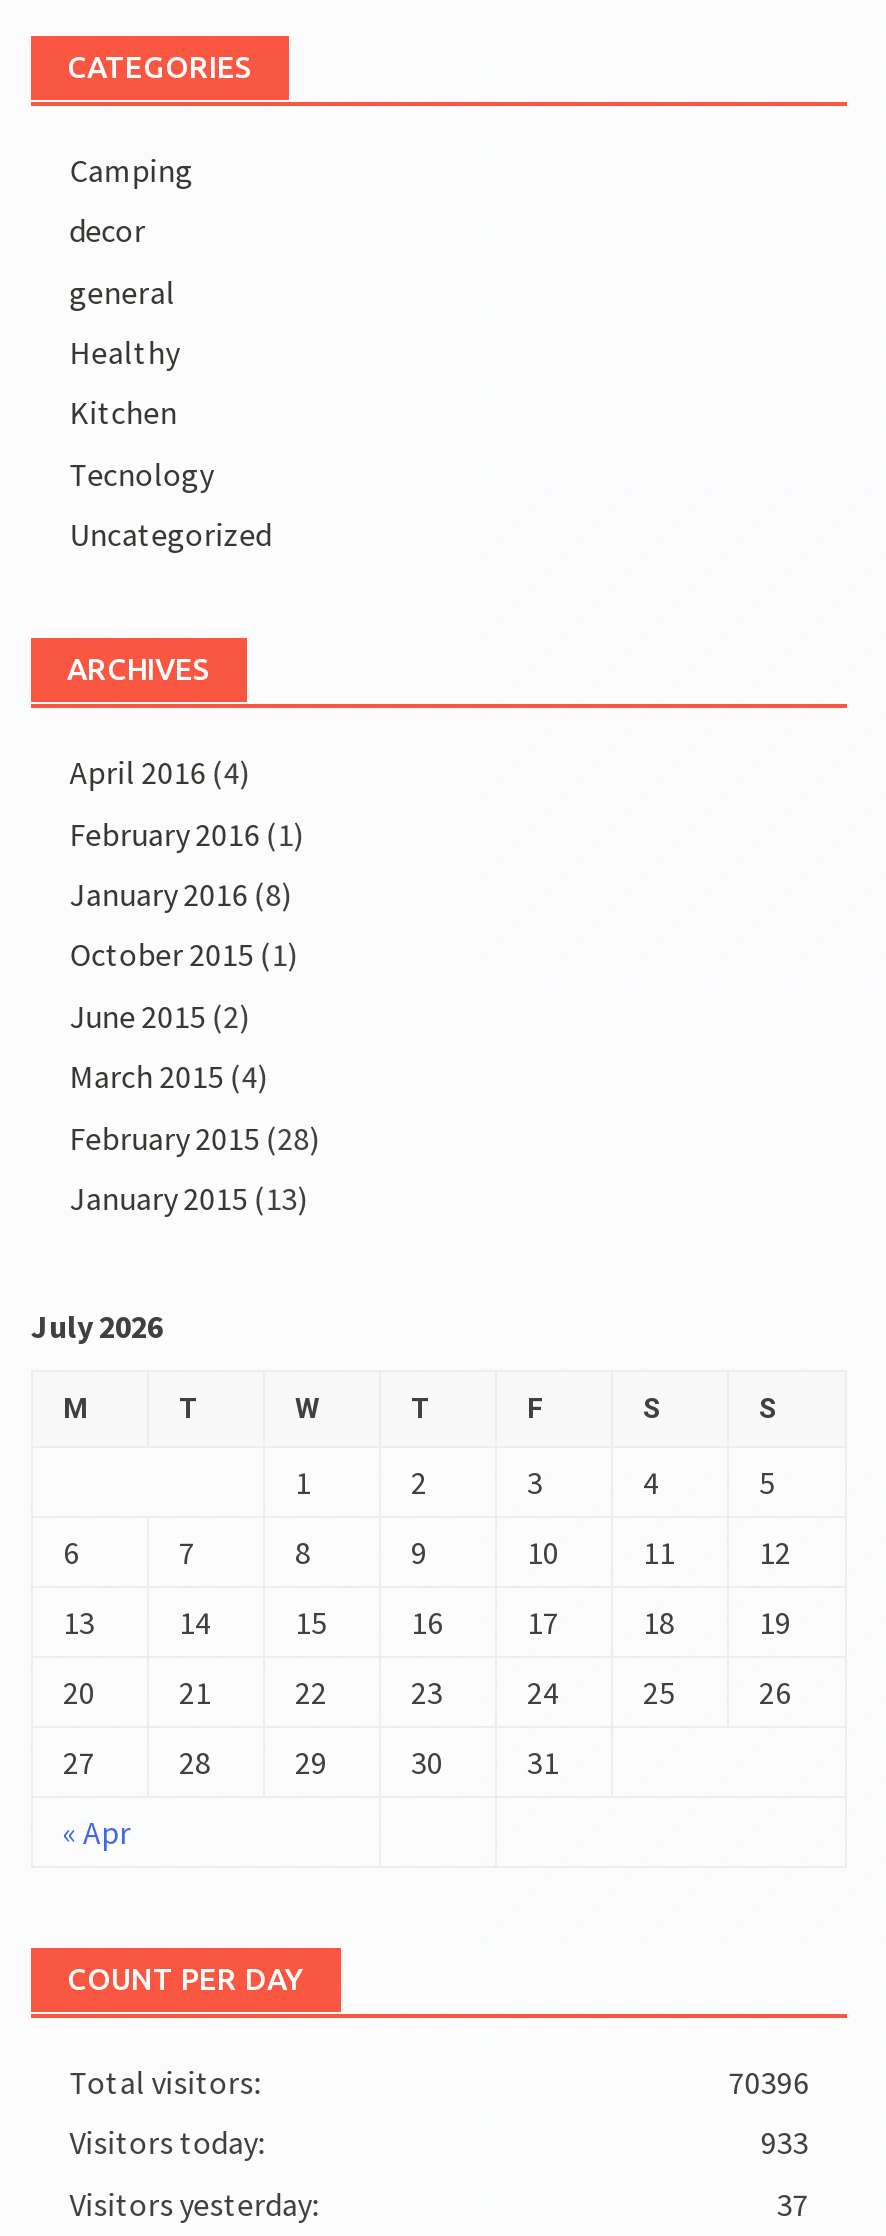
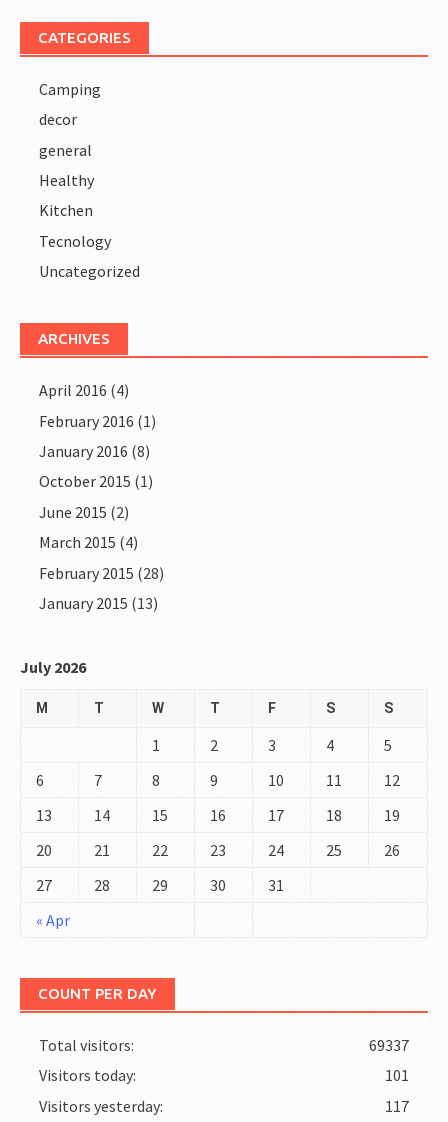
[729,2062,809,2102] 70396 -> [369,1035,409,1055] 69337
[761,2123,809,2163] 933 -> [385,1065,409,1085] 101
[777,2183,809,2223] 37 -> [385,1096,409,1116] 117

